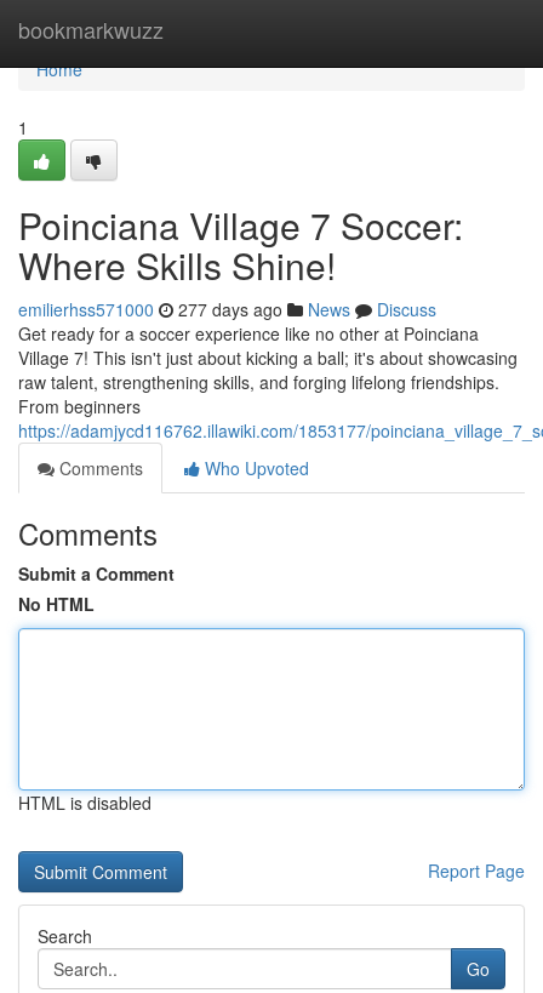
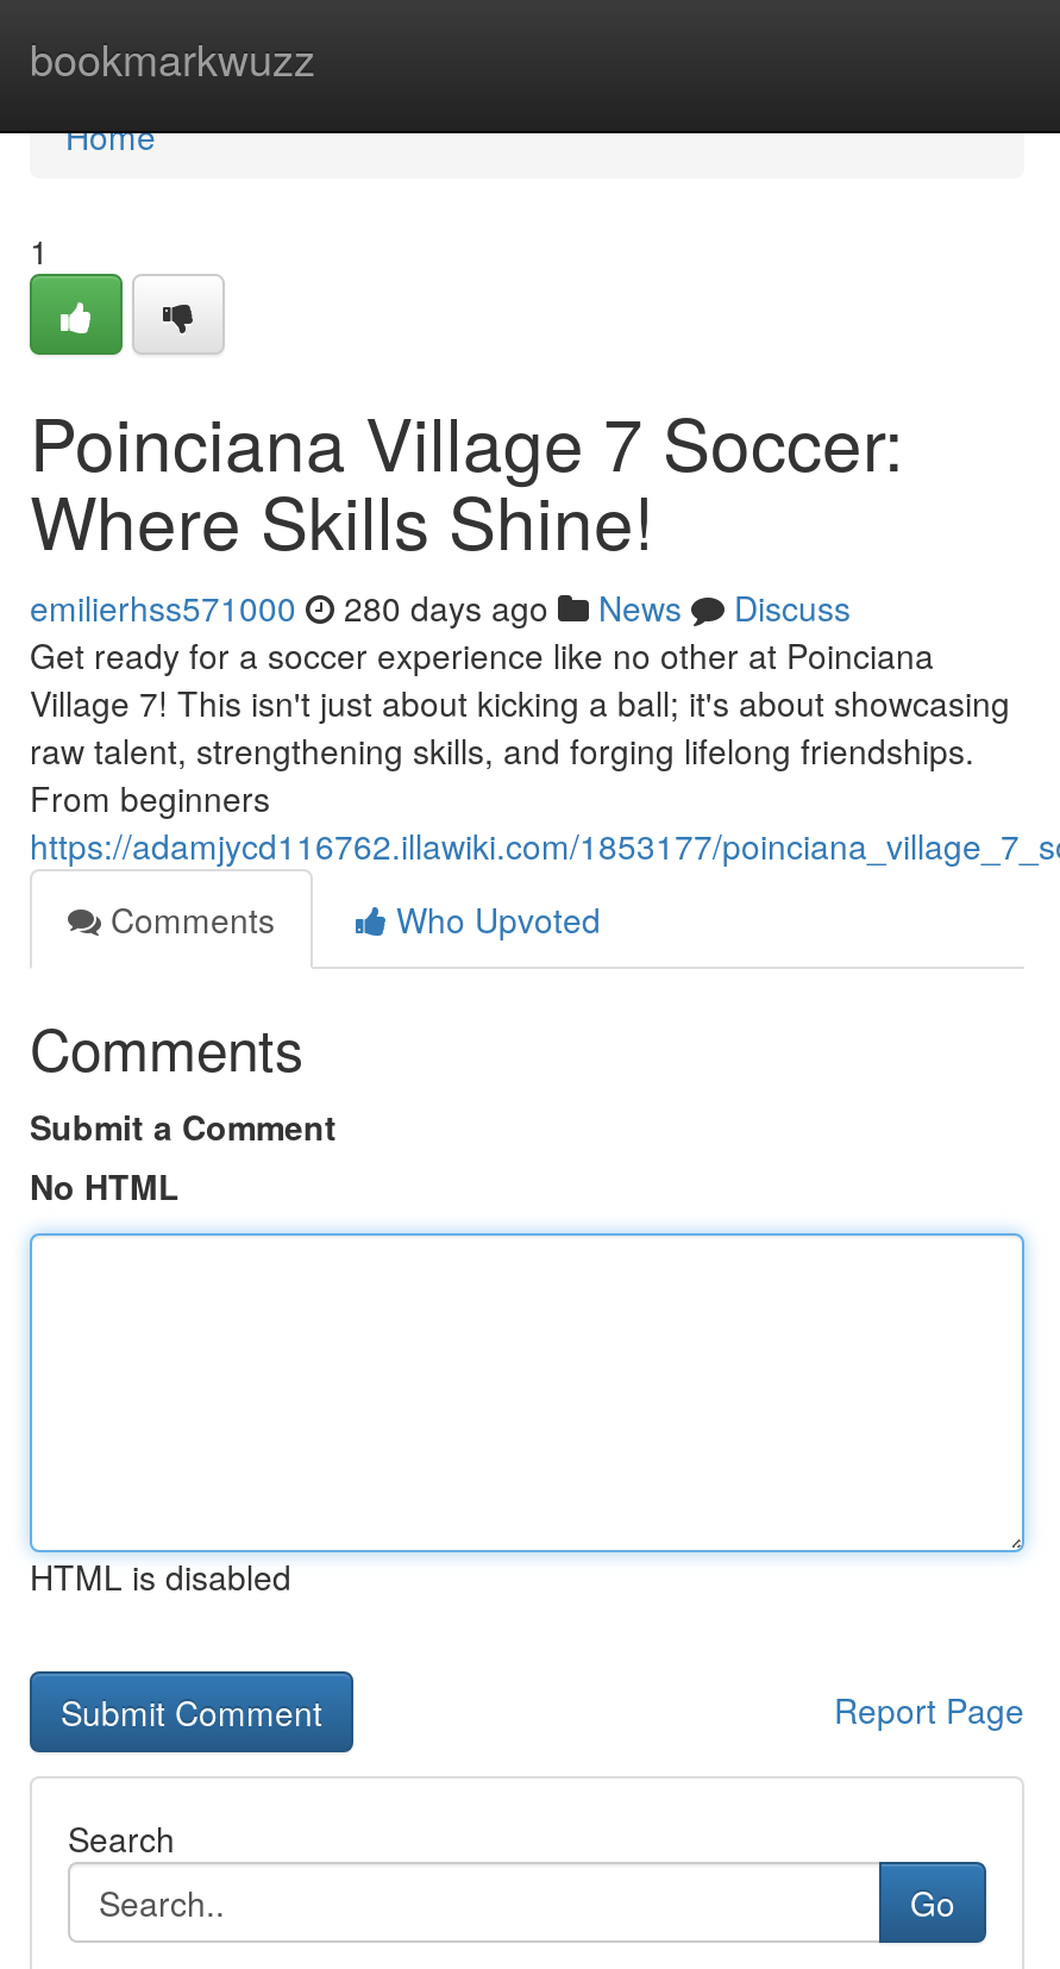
[18,297,436,321] emilierhss571000 277 days ago News Discuss -> [30,583,851,631] emilierhss571000 280 days ago News Discuss

